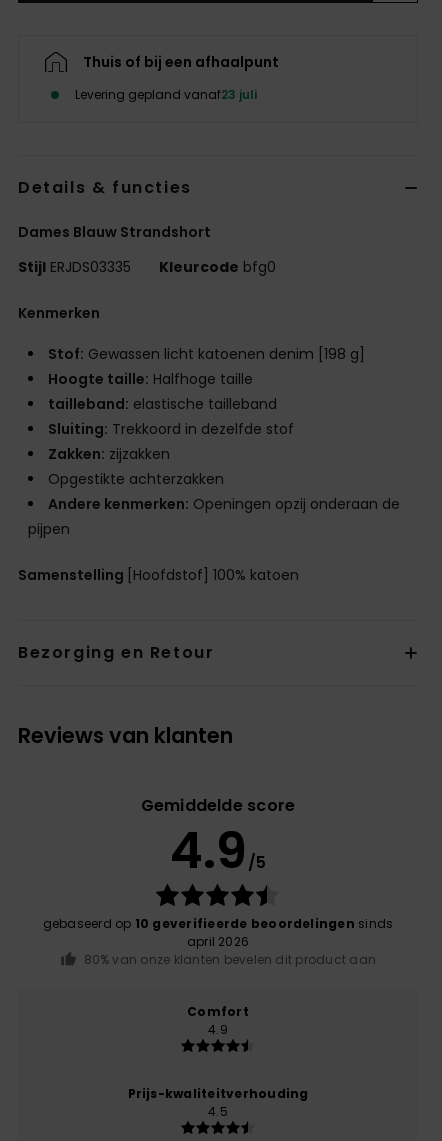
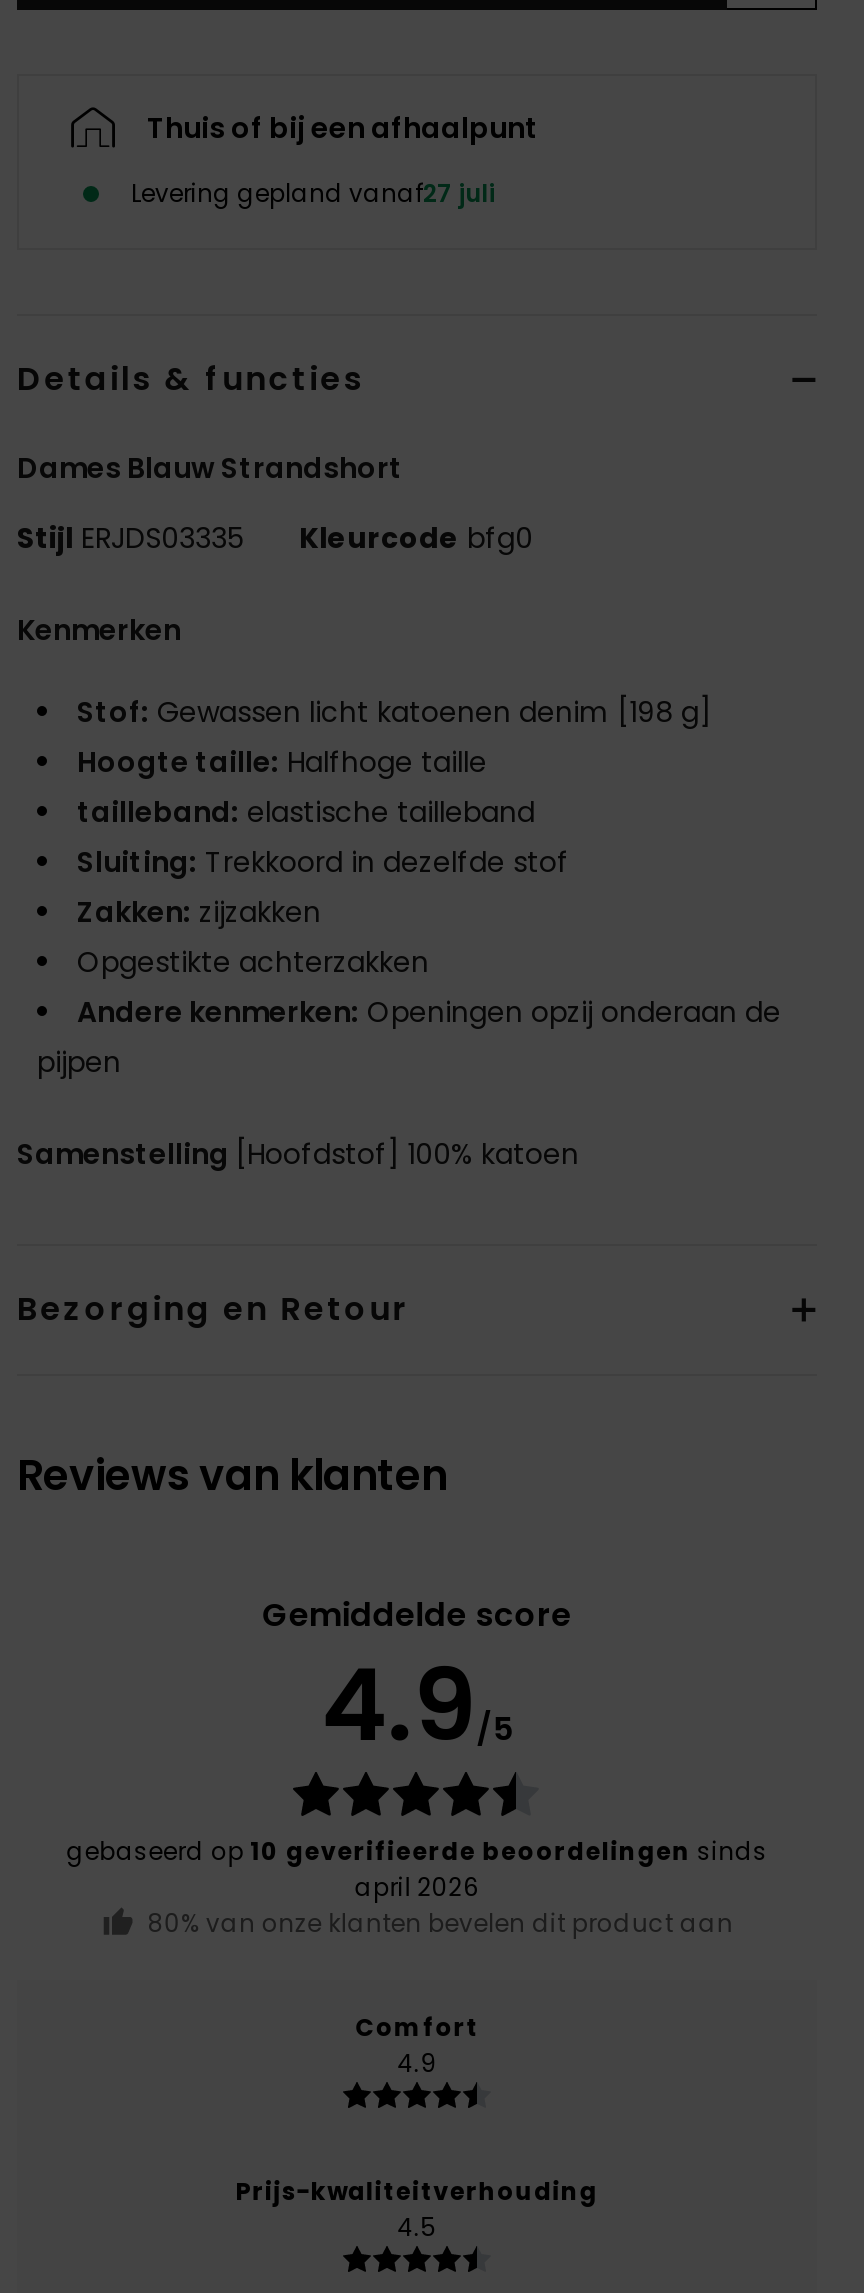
[75,86,257,103] Levering gepland vanaf23 juli -> [131,176,495,210] Levering gepland vanaf27 juli

